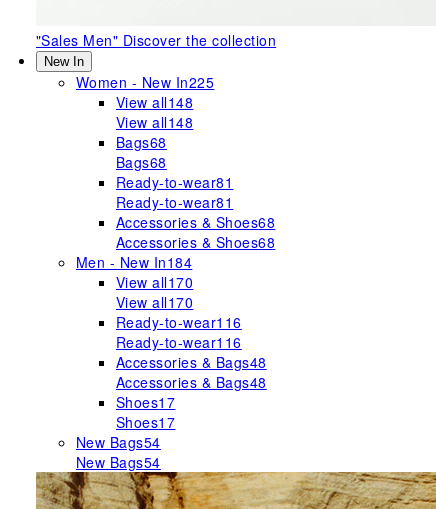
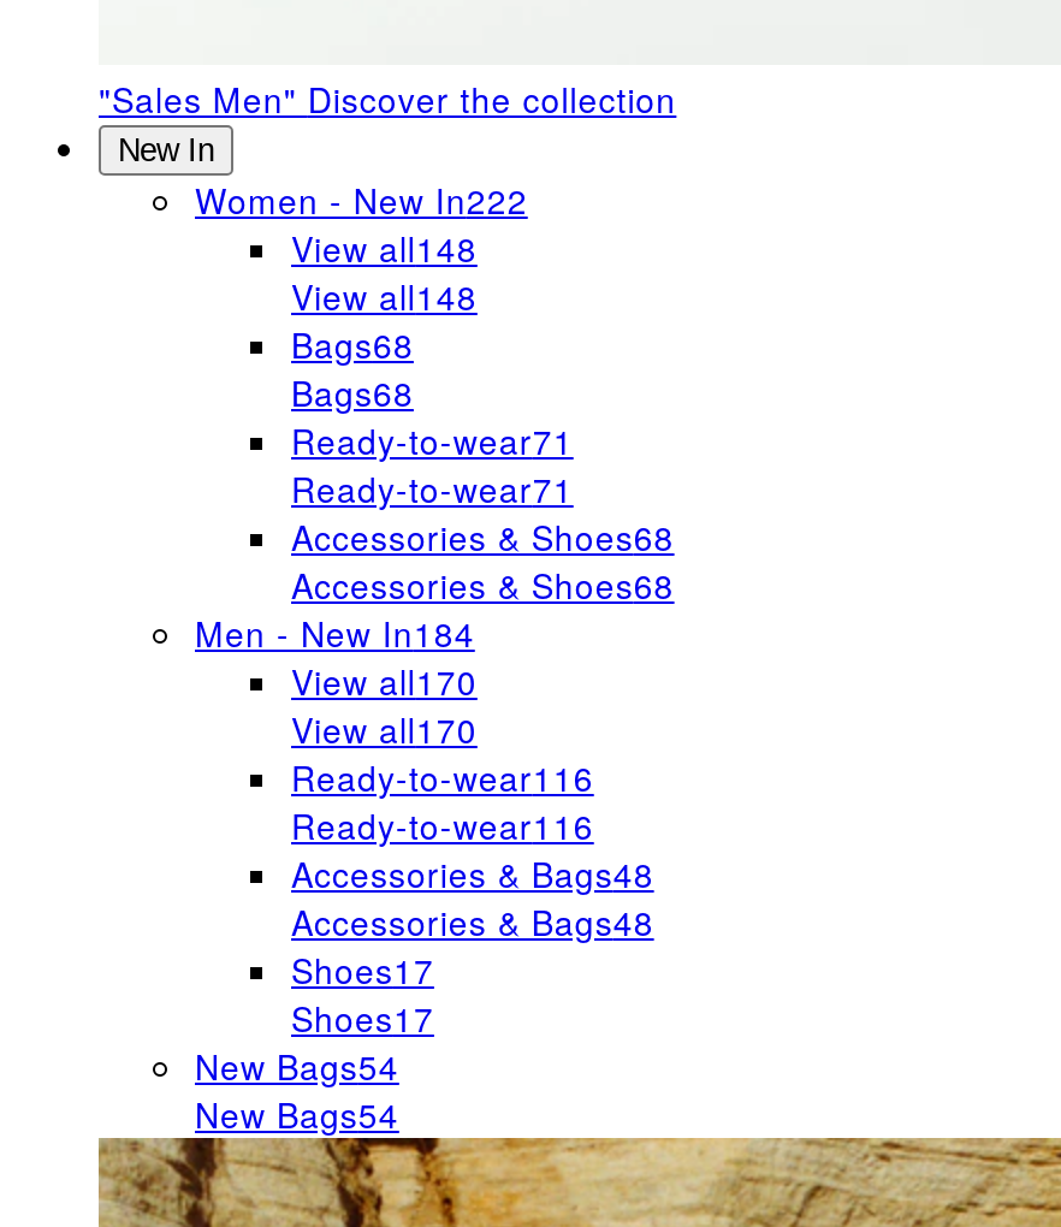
[76,72,214,92] Women - New In225 -> [195,176,528,224] Women - New In222
[116,172,233,192] Ready-to-wear81 -> [291,416,574,464] Ready-to-wear71
[116,192,233,212] Ready-to-wear81 -> [291,464,574,512] Ready-to-wear71

